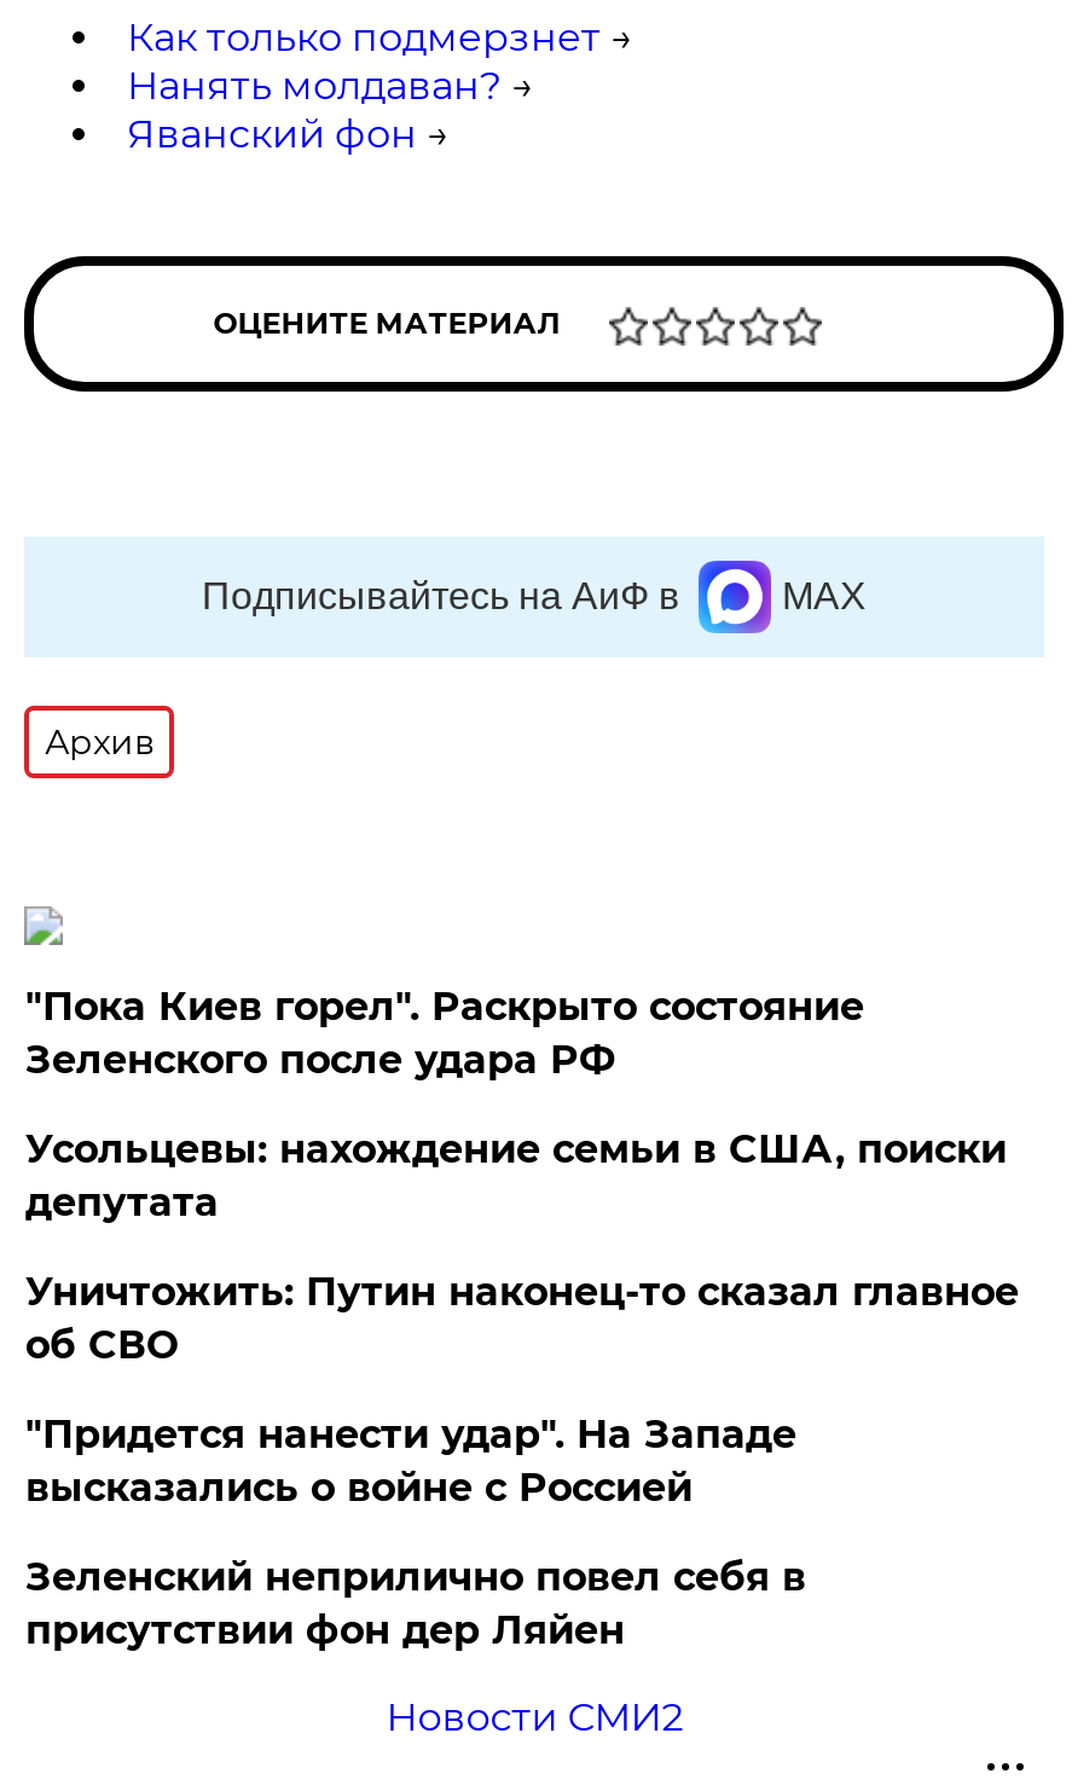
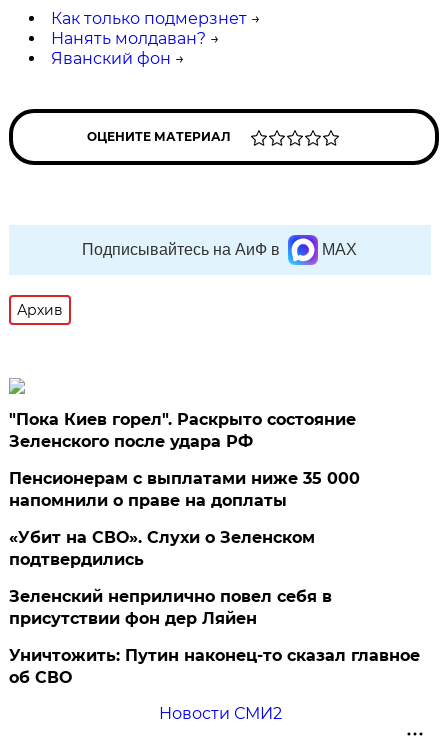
[25,1126,1006,1511] Усольцевы: нахождение семьи в США, поиски | депутата | "Придется нанести удар". На Западе | высказались о войне с Россией -> [9,469,360,569] Пенсионерам с выплатами ниже 35 000 | напомнили о праве на доплаты | «Убит на СВО». Слухи о Зеленском | подтвердились
moved [25,1269,1019,1368] -> [9,646,420,687]: Уничтожить: Путин наконец-то сказал главное | об СВО
moved [25,1554,806,1653] -> [9,587,332,628]: Зеленский неприлично повел cебя в | присутствии фон дер Ляйен

